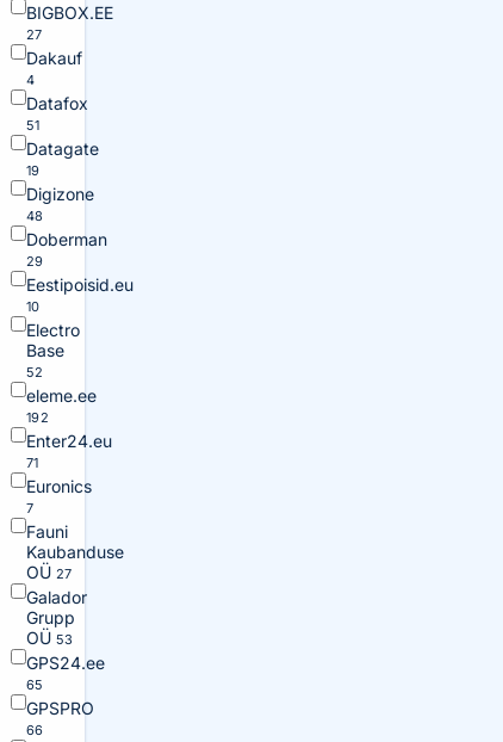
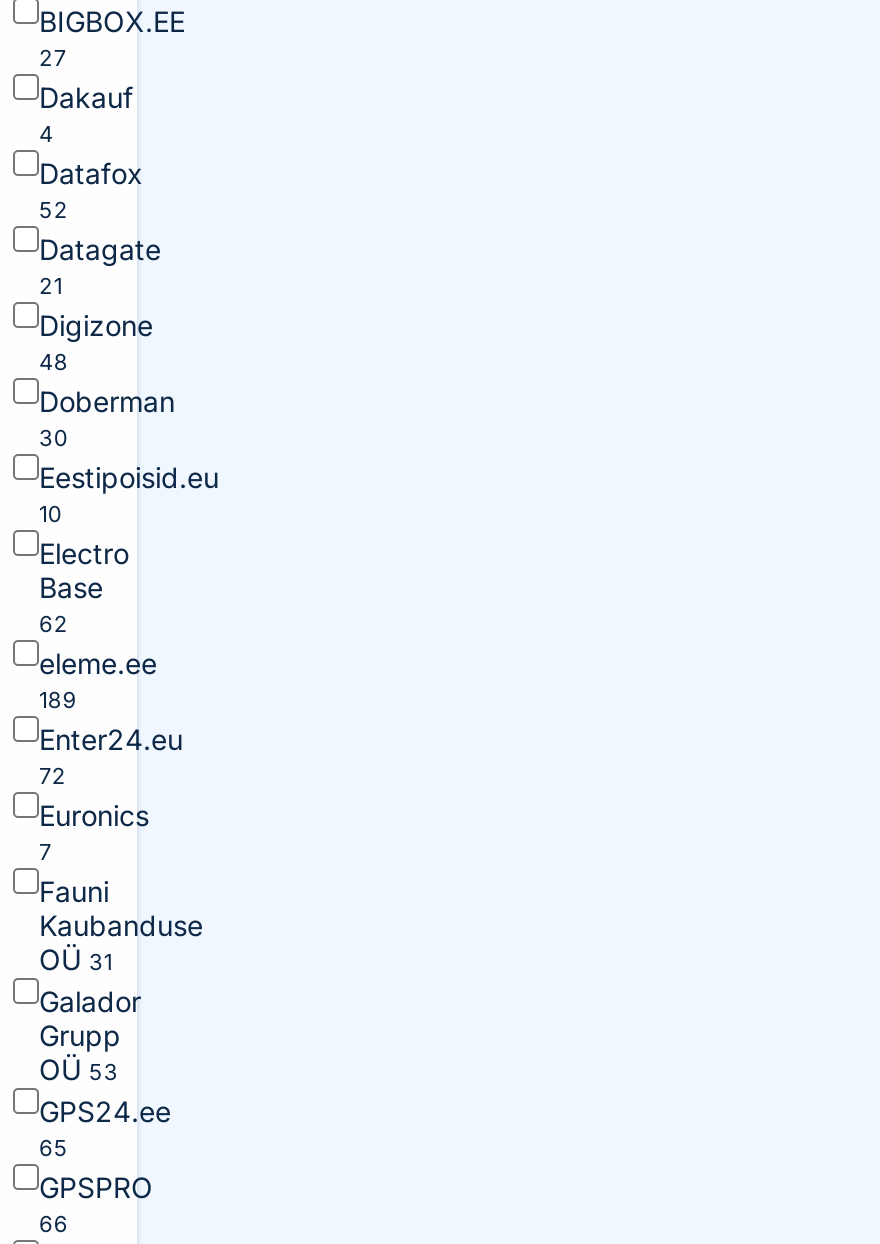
[26,117,40,134] 51 -> [39,196,69,224] 52
[26,162,40,179] 19 -> [39,272,63,300] 21
[26,253,44,270] 29 -> [39,424,69,452] 30
[26,364,44,381] 52 -> [39,610,69,638] 62
[26,409,49,426] 192 -> [39,686,77,714] 189
[26,455,39,471] 71 -> [39,762,67,790] 72
[26,562,72,582] OÜ 27 -> [39,942,113,976] OÜ 31

